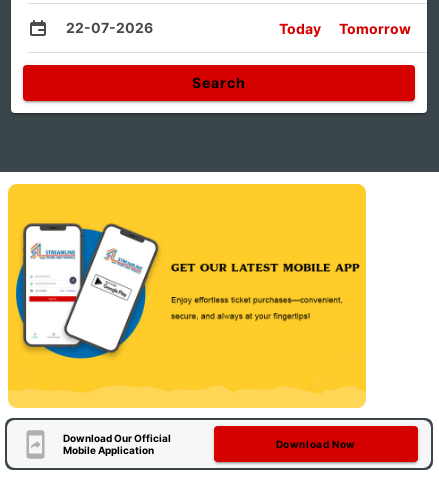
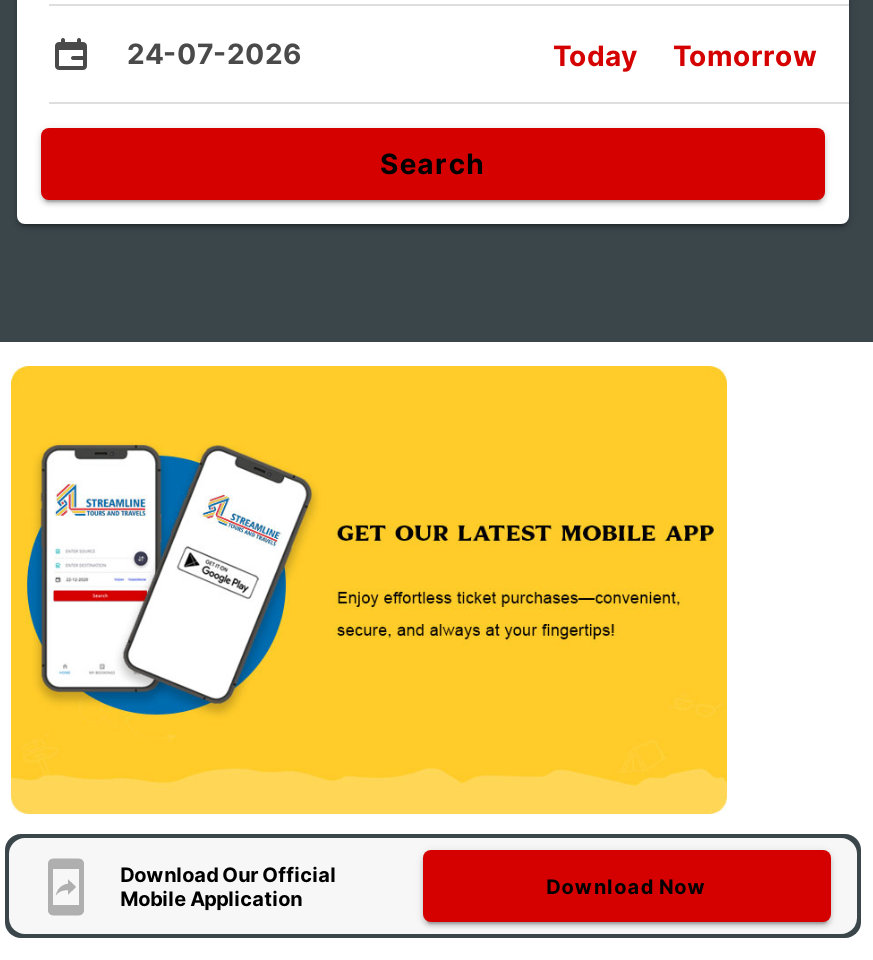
[66,19,153,36] 22-07-2026 -> [127,36,301,70] 24-07-2026

